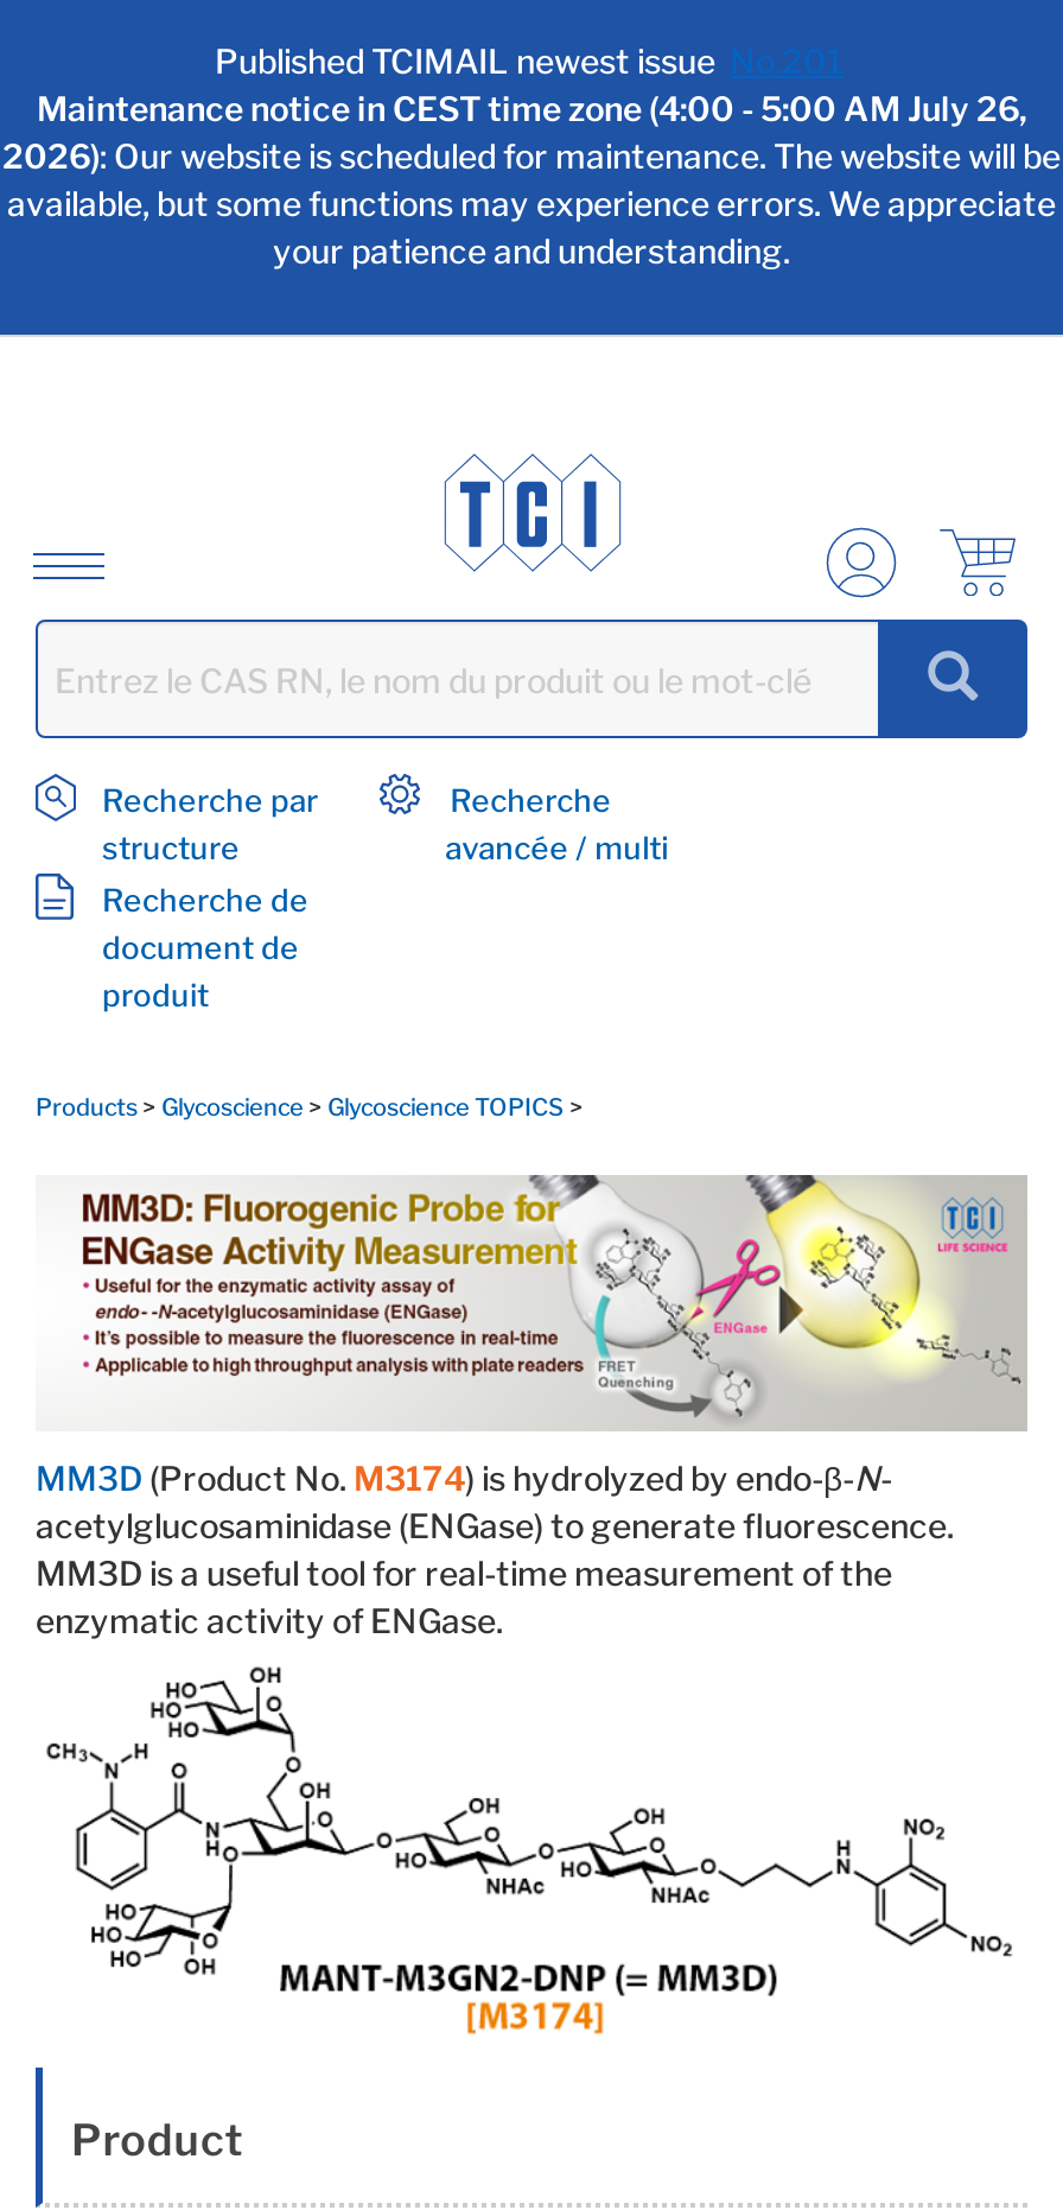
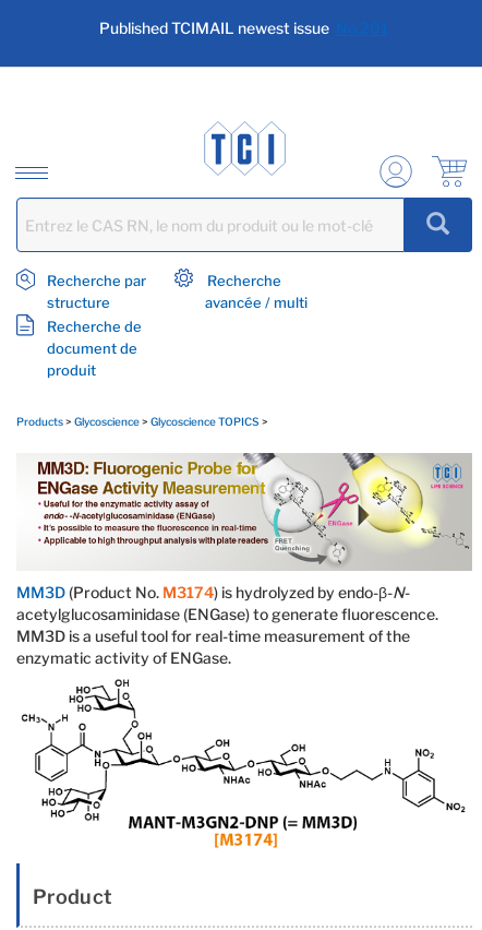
[2,88,1061,271] Maintenance notice in CEST time zone (4:00 - 5:00 AM July 26, | 2026): Our website is scheduled for maintenance. The website will be | available, but some functions may experience errors. We appreciate | your patience and understanding. -> none

